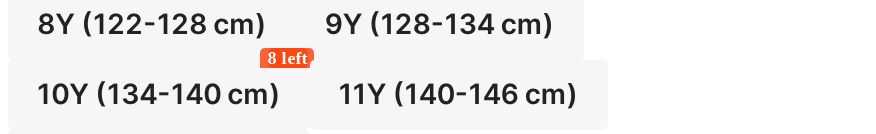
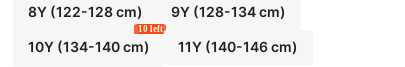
[268,48,308,68] 8 left -> [138,24,163,34] 10 left

